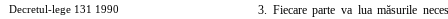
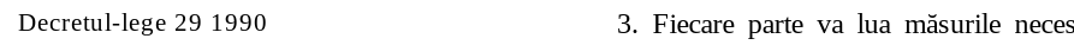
[9,4,119,15] Decretul-lege 131 1990 -> [18,9,268,36] Decretul-lege 29 1990

